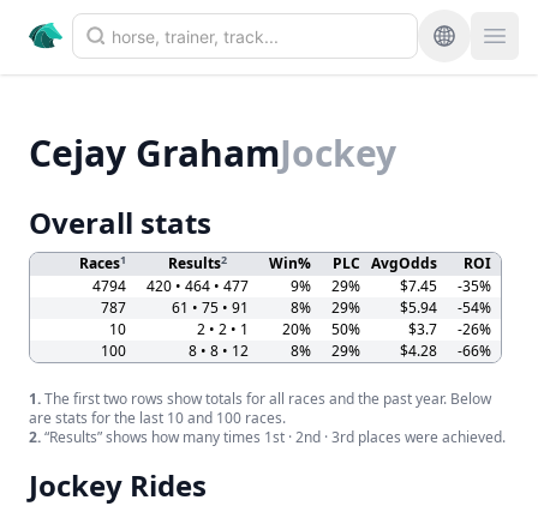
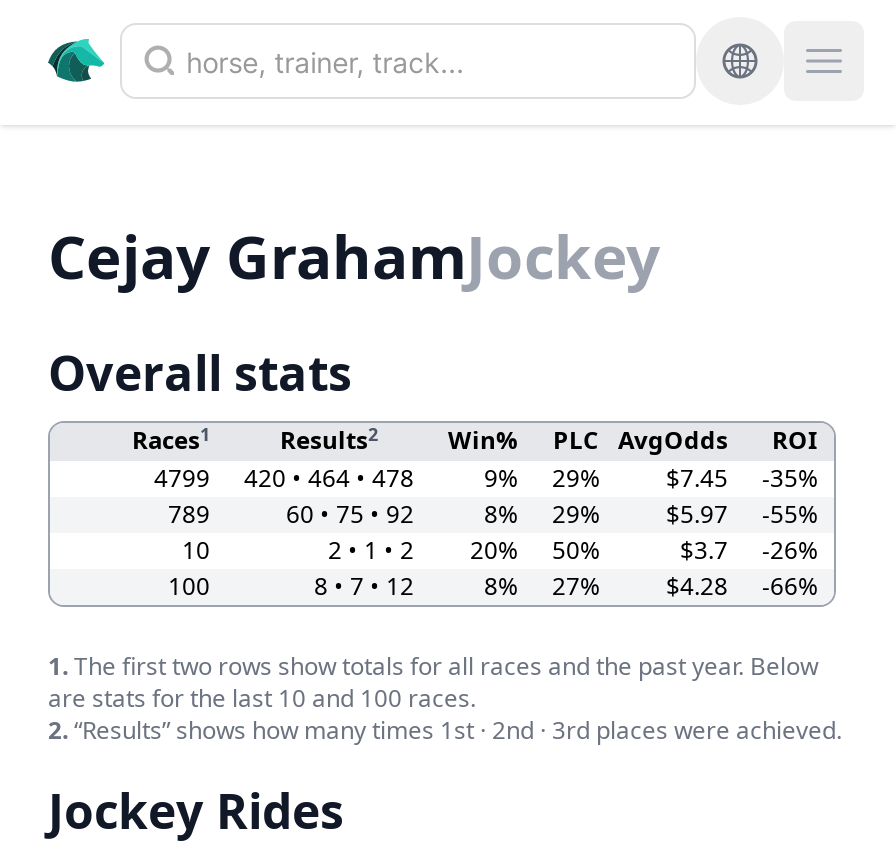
[92,276,126,296] 4794 -> [154,461,210,495] 4799
[147,276,249,296] 420 • 464 • 477 -> [244,461,414,495] 420 • 464 • 478
[101,297,126,318] 787 -> [168,497,210,531] 789
[172,297,249,318] 61 • 75 • 91 -> [286,497,414,531] 60 • 75 • 92
[400,297,437,318] $5.94 -> [666,497,728,531] $5.97
[458,297,491,318] -54% -> [762,497,818,531] -55%
[197,319,360,339] 2 • 2 • 1 20% 50% -> [328,533,600,567] 2 • 1 • 2 20% 50%
[189,341,249,361] 8 • 8 • 12 -> [314,569,414,603] 8 • 7 • 12
[291,341,491,361] 8% 29% $4.28 -66% -> [484,569,818,603] 8% 27% $4.28 -66%

